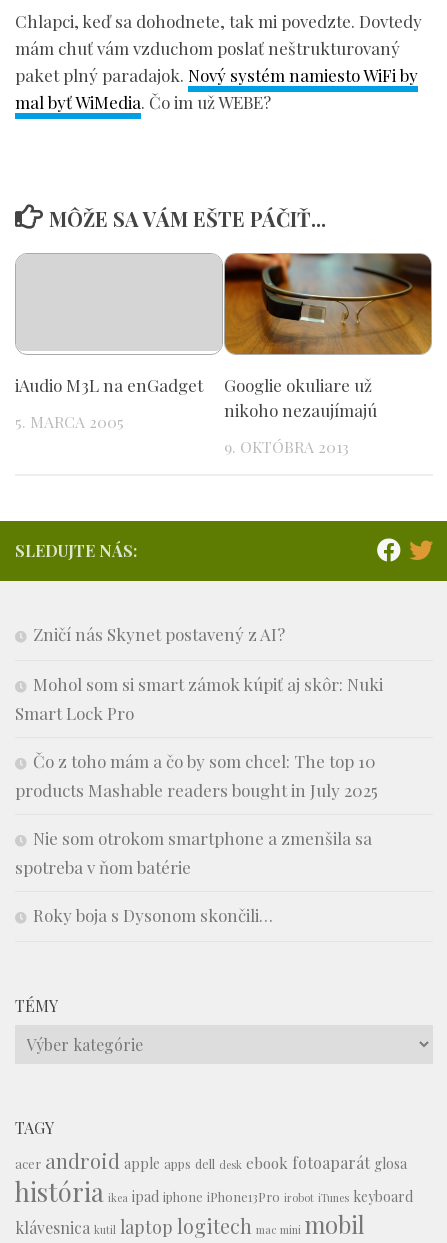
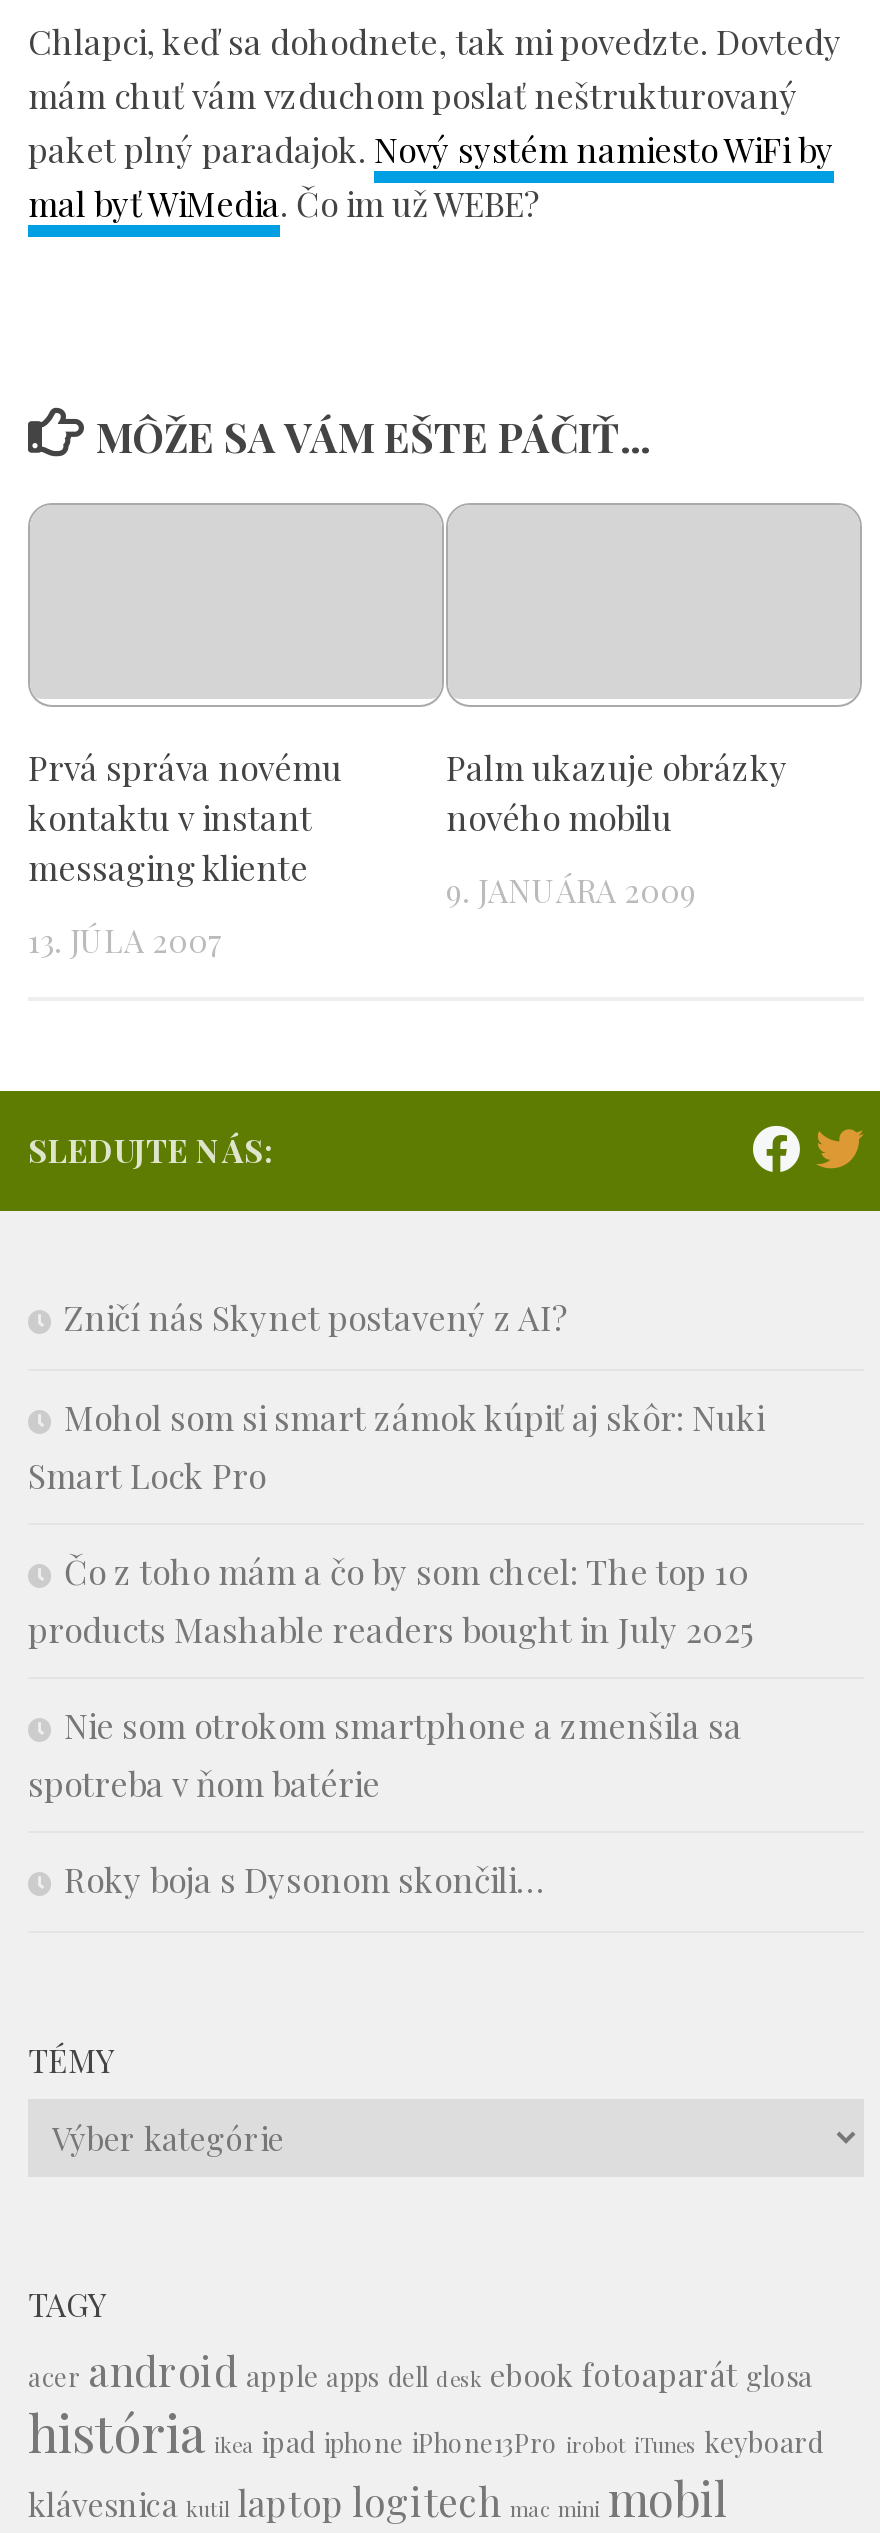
[224,253,432,355] [image] -> none
[15,374,203,396] iAudio M3L na enGadget -> [28,744,342,888] Prvá správa novému | kontaktu v instant | messaging kliente
[224,374,377,421] Googlie okuliare už | nikoho nezaujímajú -> [446,744,788,838] Palm ukazuje obrázky | nového mobilu
[15,411,124,432] 5. MARCA 2005 -> [28,918,222,960] 13. JÚLA 2007
[224,436,349,457] 9. OKTÓBRA 2013 -> [446,868,696,910] 9. JANUÁRA 2009

